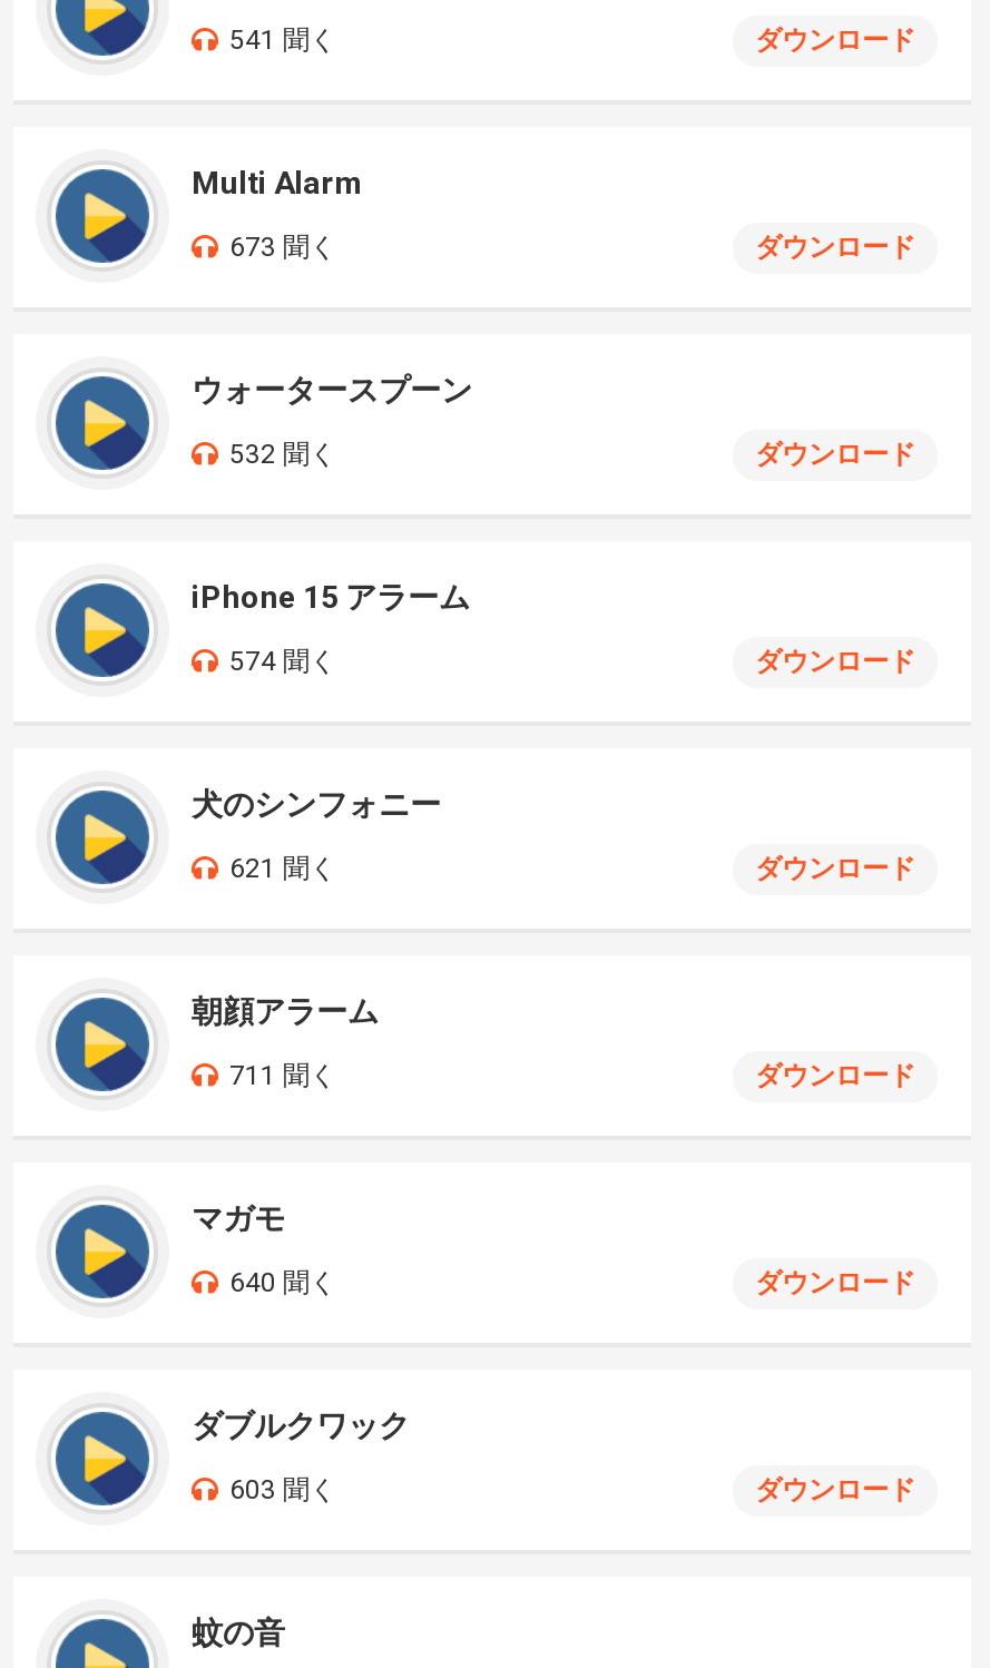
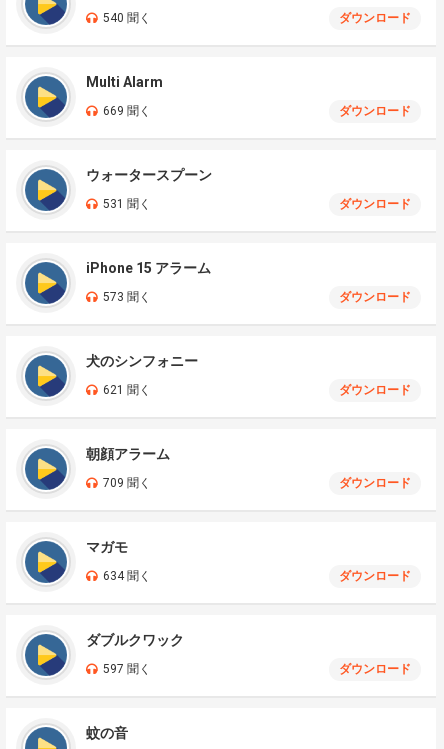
[229,24,336,56] 541 聞く -> [103,11,151,25] 540 聞く
[229,232,336,263] 673 聞く -> [103,104,151,118] 669 聞く
[229,439,336,470] 532 聞く -> [103,197,151,211] 531 聞く
[229,646,336,677] 574 聞く -> [103,290,151,304] 573 聞く
[229,1060,336,1091] 711 聞く -> [103,476,151,490] 709 聞く
[229,1267,336,1298] 640 聞く -> [103,569,151,583] 634 聞く
[229,1474,336,1505] 603 聞く -> [103,662,151,676] 597 聞く

